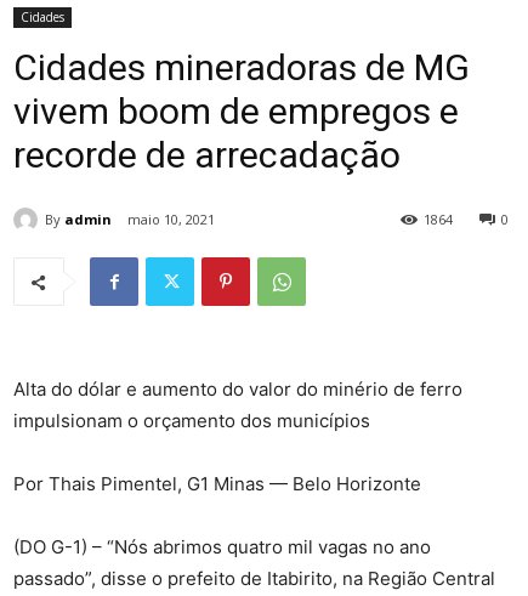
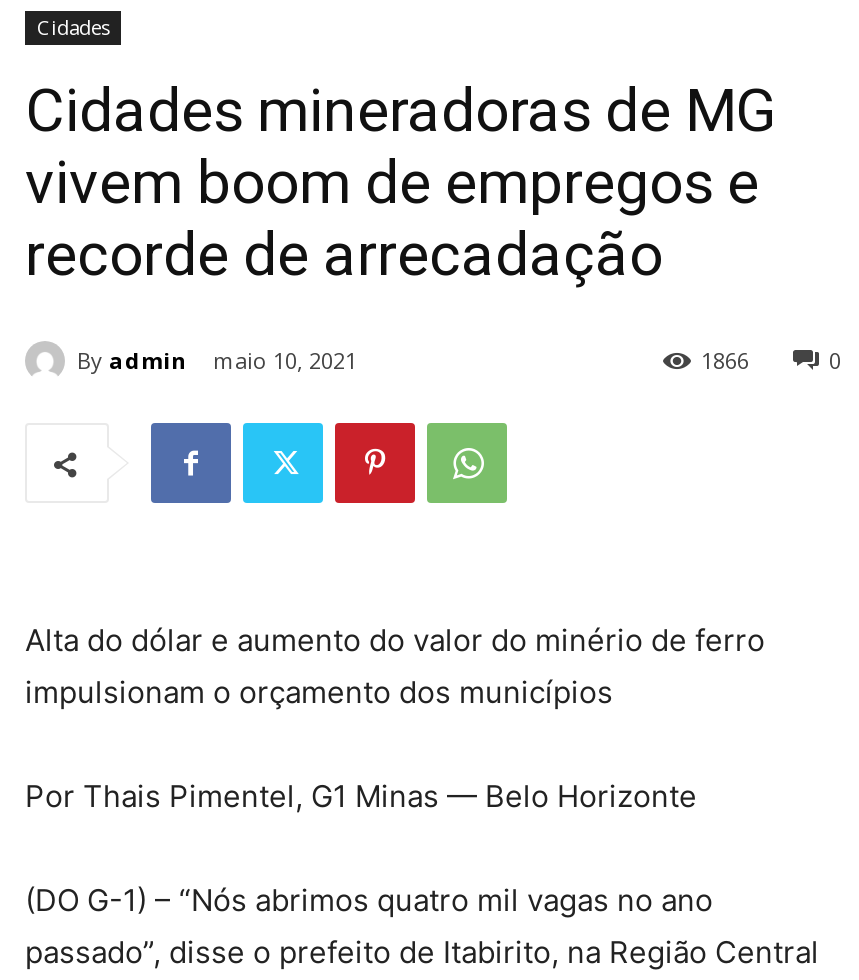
[424,210,453,228] 1864 -> [701,345,749,375] 1866

